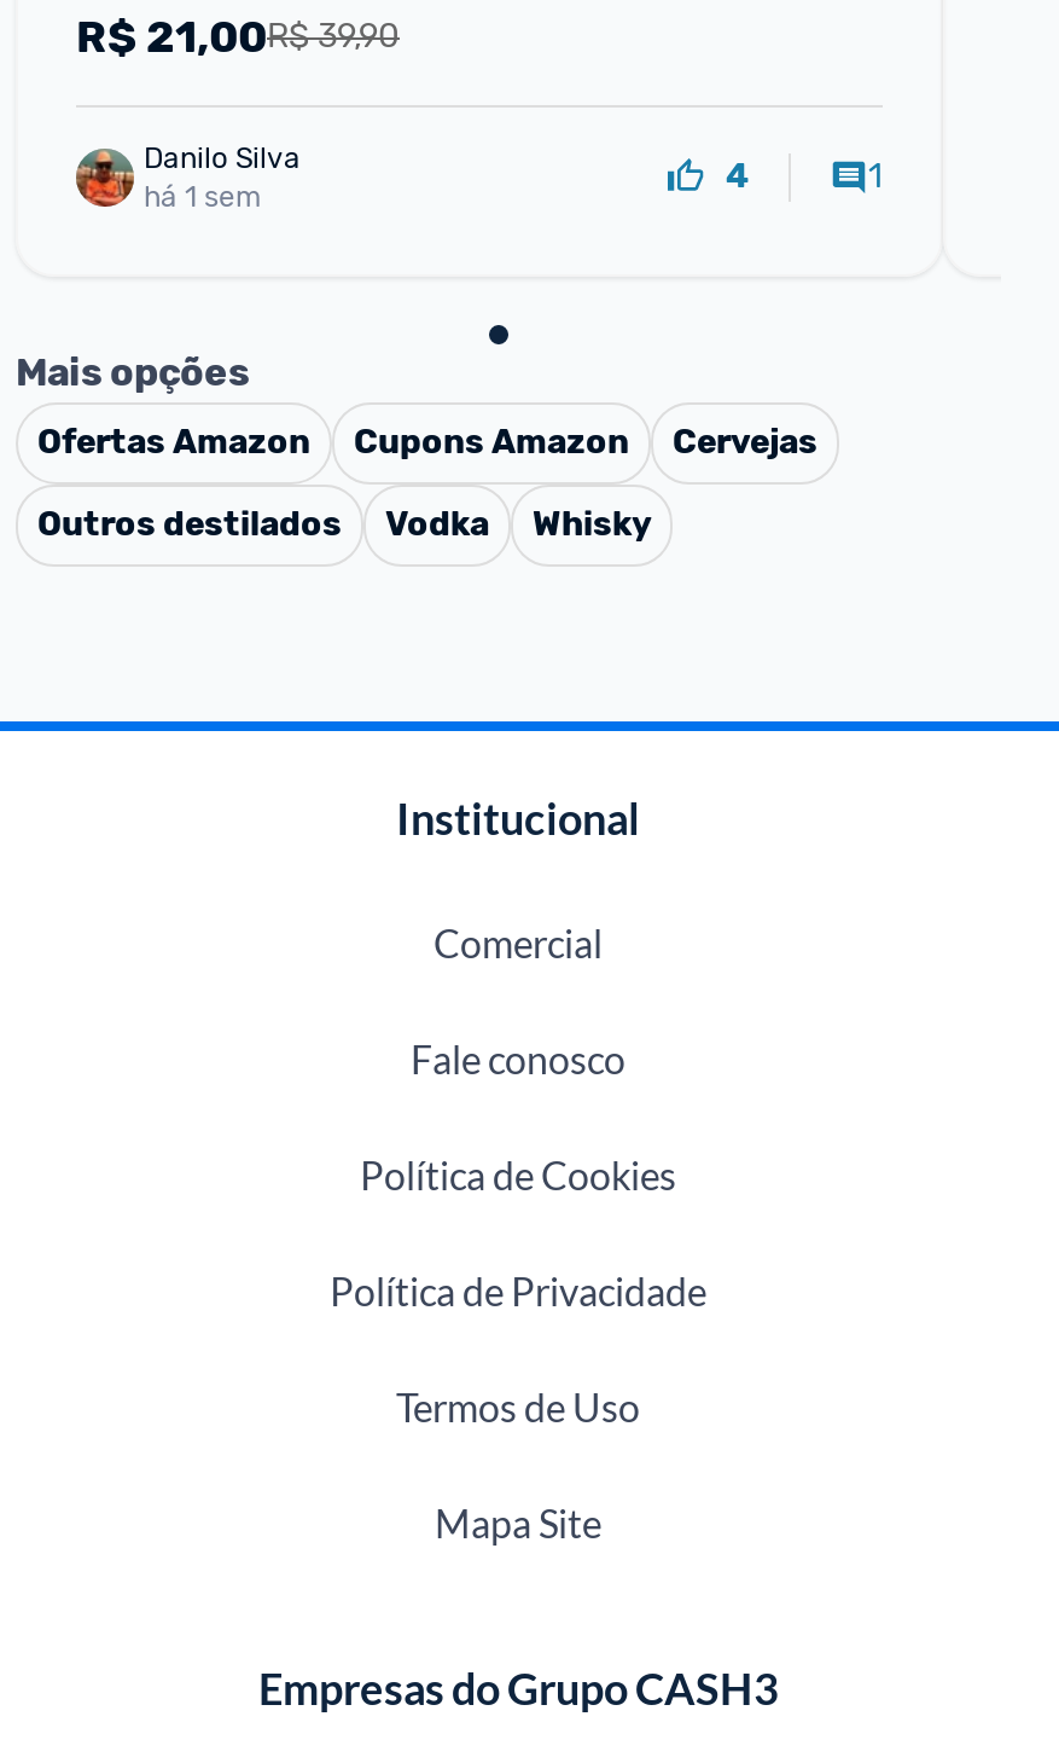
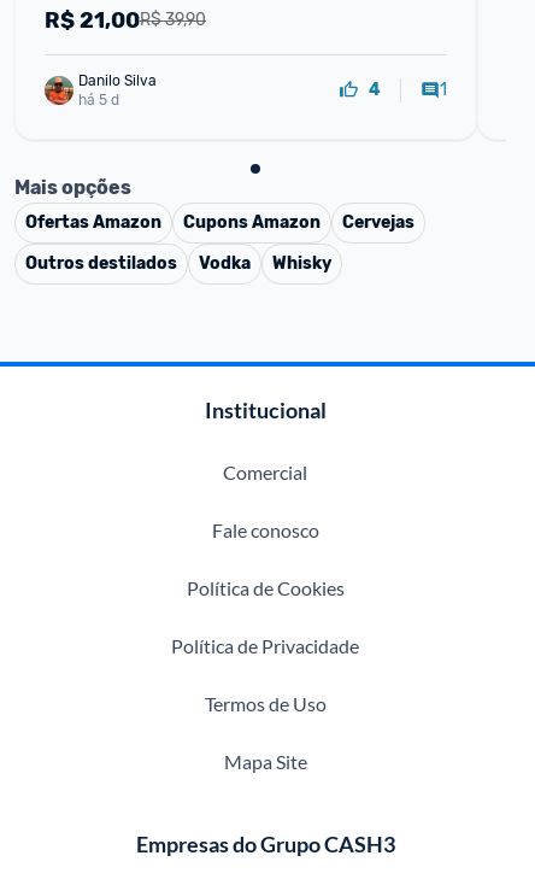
[144,179,262,213] há 1 sem -> [78,91,119,108] há 5 d

